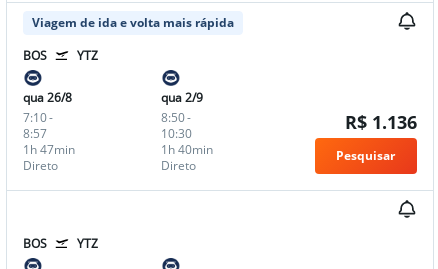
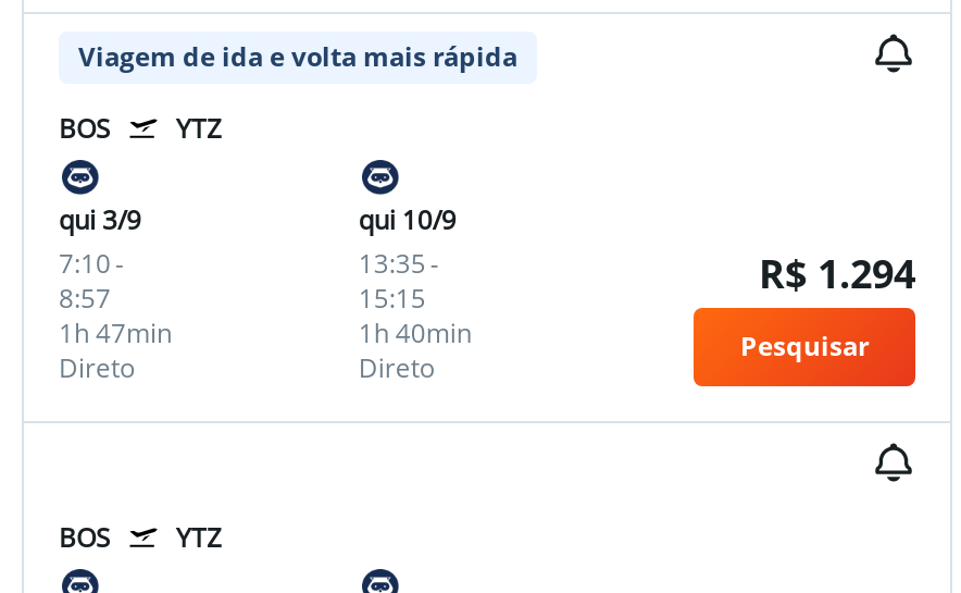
[23,89,72,106] qua 26/8 -> [59,201,141,238] qui 3/9
[161,89,203,142] qua 2/9 | 8:50 - | 10:30 -> [359,201,456,316] qui 10/9 | 13:35 - | 15:15
[345,110,417,134] R$ 1.136 -> [759,247,915,299] R$ 1.294

